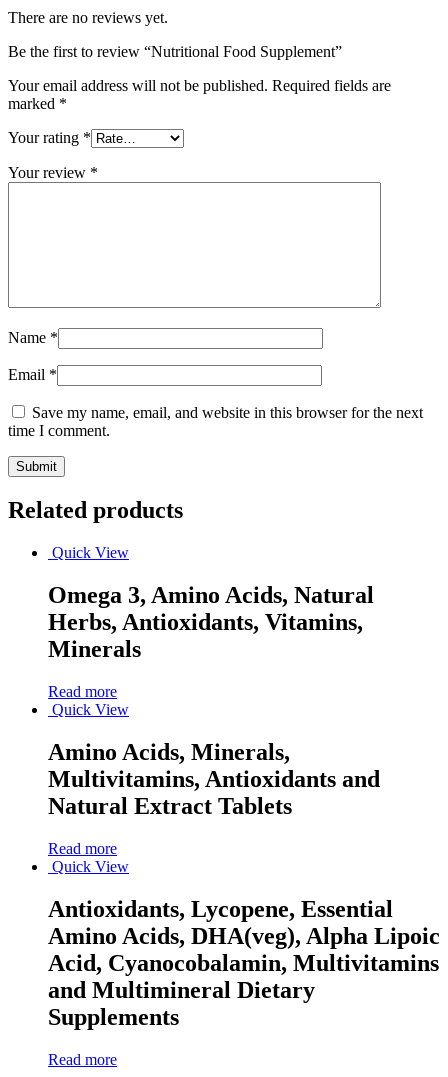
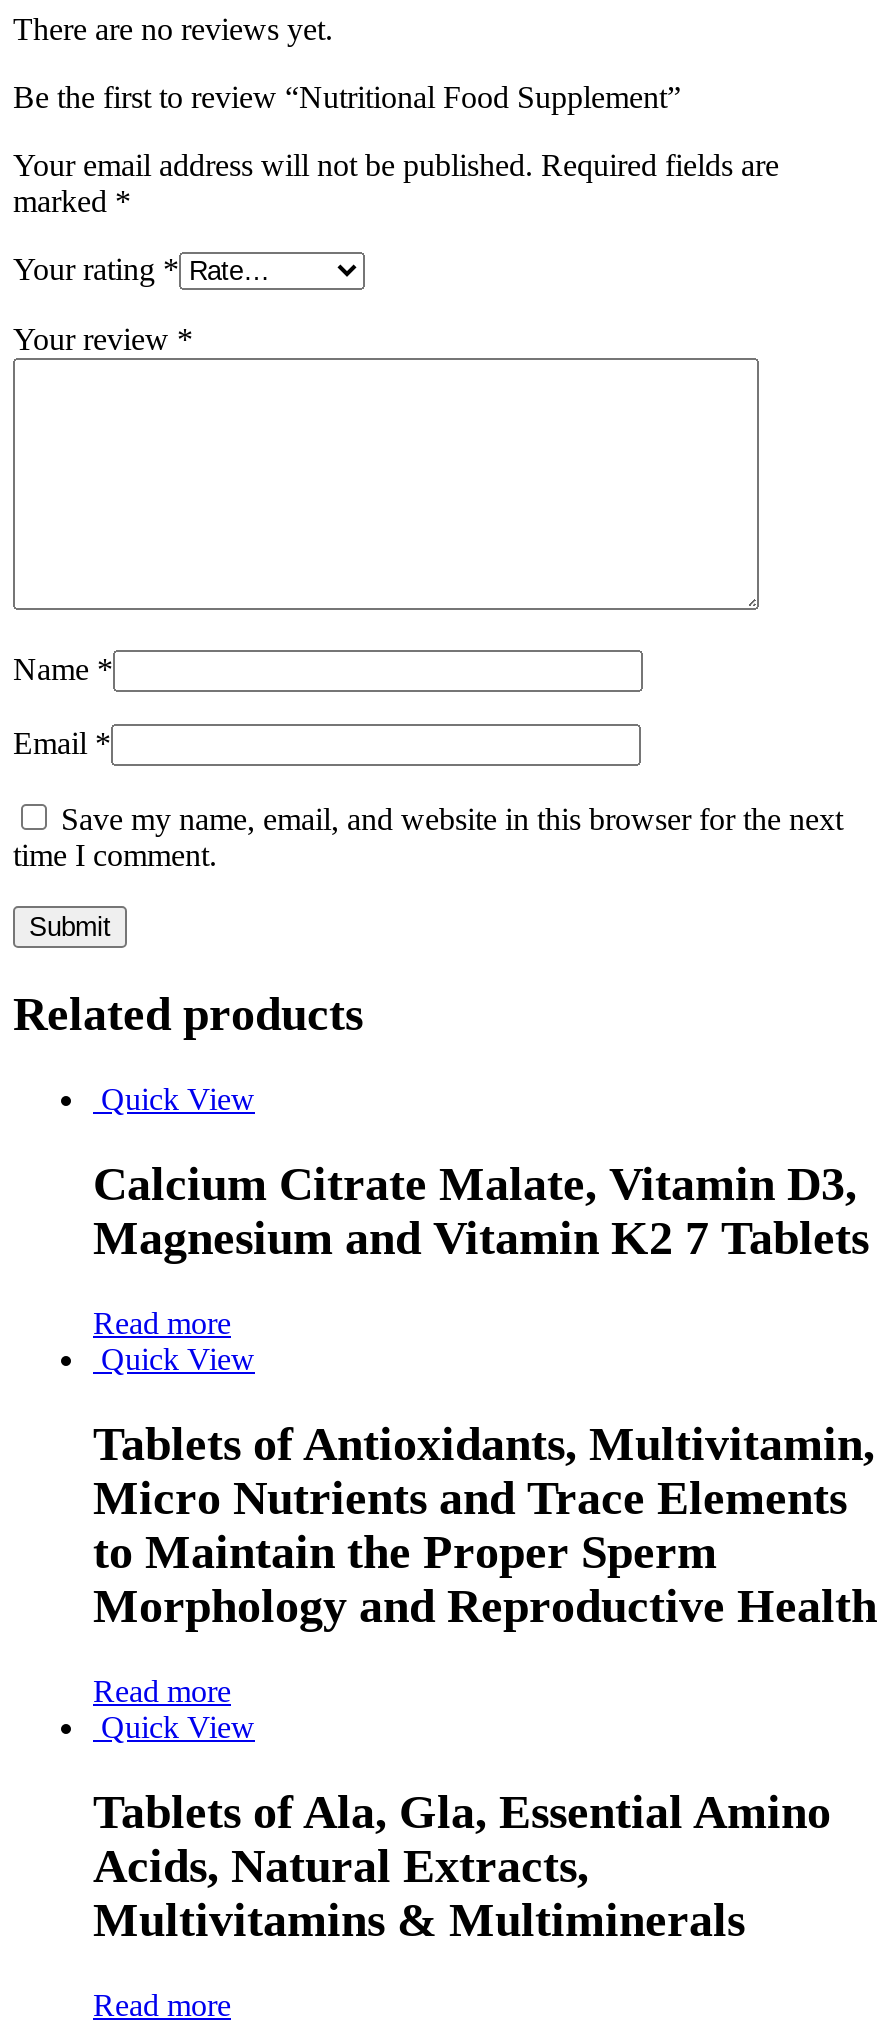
[48,582,374,662] Omega 3, Amino Acids, Natural | Herbs, Antioxidants, Vitamins, | Minerals -> [93,1158,869,1264] Calcium Citrate Malate, Vitamin D3, | Magnesium and Vitamin K2 7 Tablets
[48,739,380,819] Amino Acids, Minerals, | Multivitamins, Antioxidants and | Natural Extract Tablets -> [93,1418,877,1632] Tablets of Antioxidants, Multivitamin, | Micro Nutrients and Trace Elements | to Maintain the Proper Sperm | Morphology and Reproductive Health
[48,896,440,1030] Antioxidants, Lycopene, Essential | Amino Acids, DHA(veg), Alpha Lipoic | Acid, Cyanocobalamin, Multivitamins | and Multimineral Dietary | Supplements -> [93,1786,831,1946] Tablets of Ala, Gla, Essential Amino | Acids, Natural Extracts, | Multivitamins & Multiminerals

